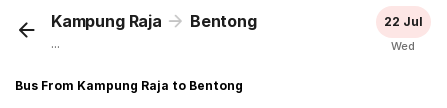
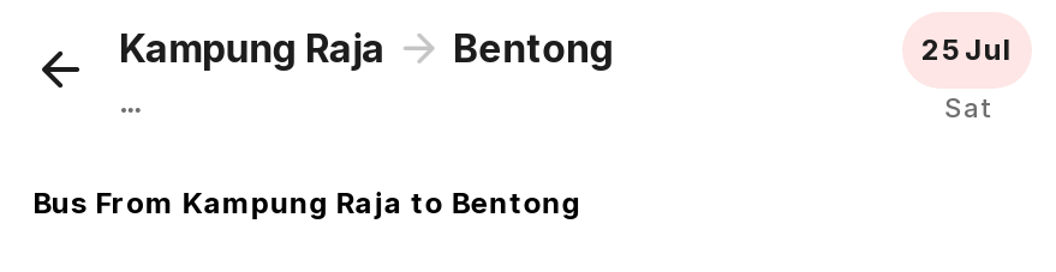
[384,14,423,29] 22 Jul -> [921,31,1013,67] 25 Jul
[391,39,415,53] Wed -> [944,91,990,125] Sat

